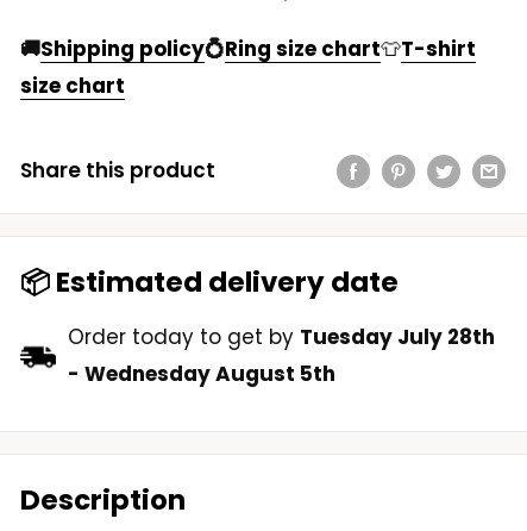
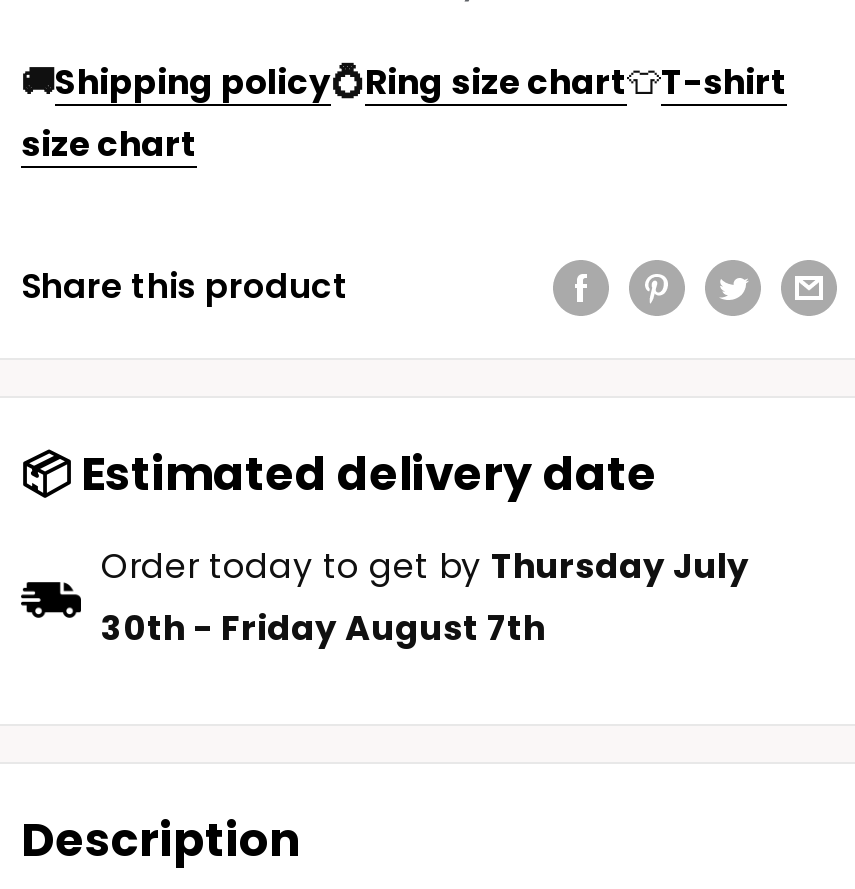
[68,322,495,388] Order today to get by Tuesday July 28th | - Wednesday August 5th -> [101,542,749,652] Order today to get by Thursday July | 30th - Friday August 7th

